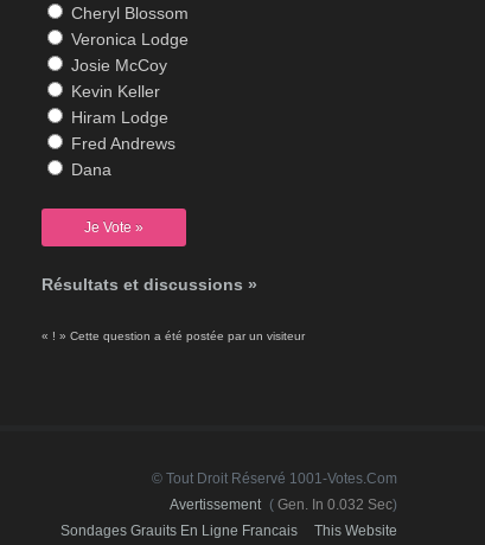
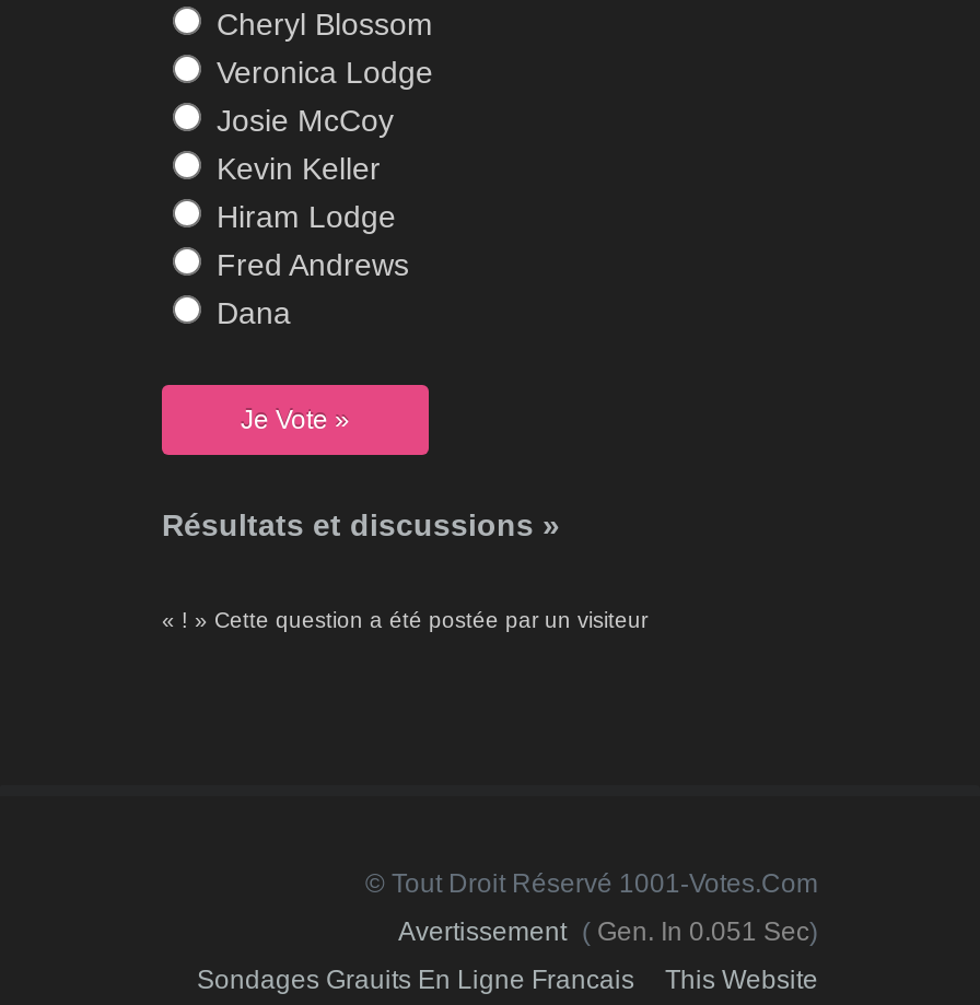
[170,497,397,513] Avertissement (Gen. In 0.032 Sec) -> [398,917,818,948] Avertissement (Gen. In 0.051 Sec)

